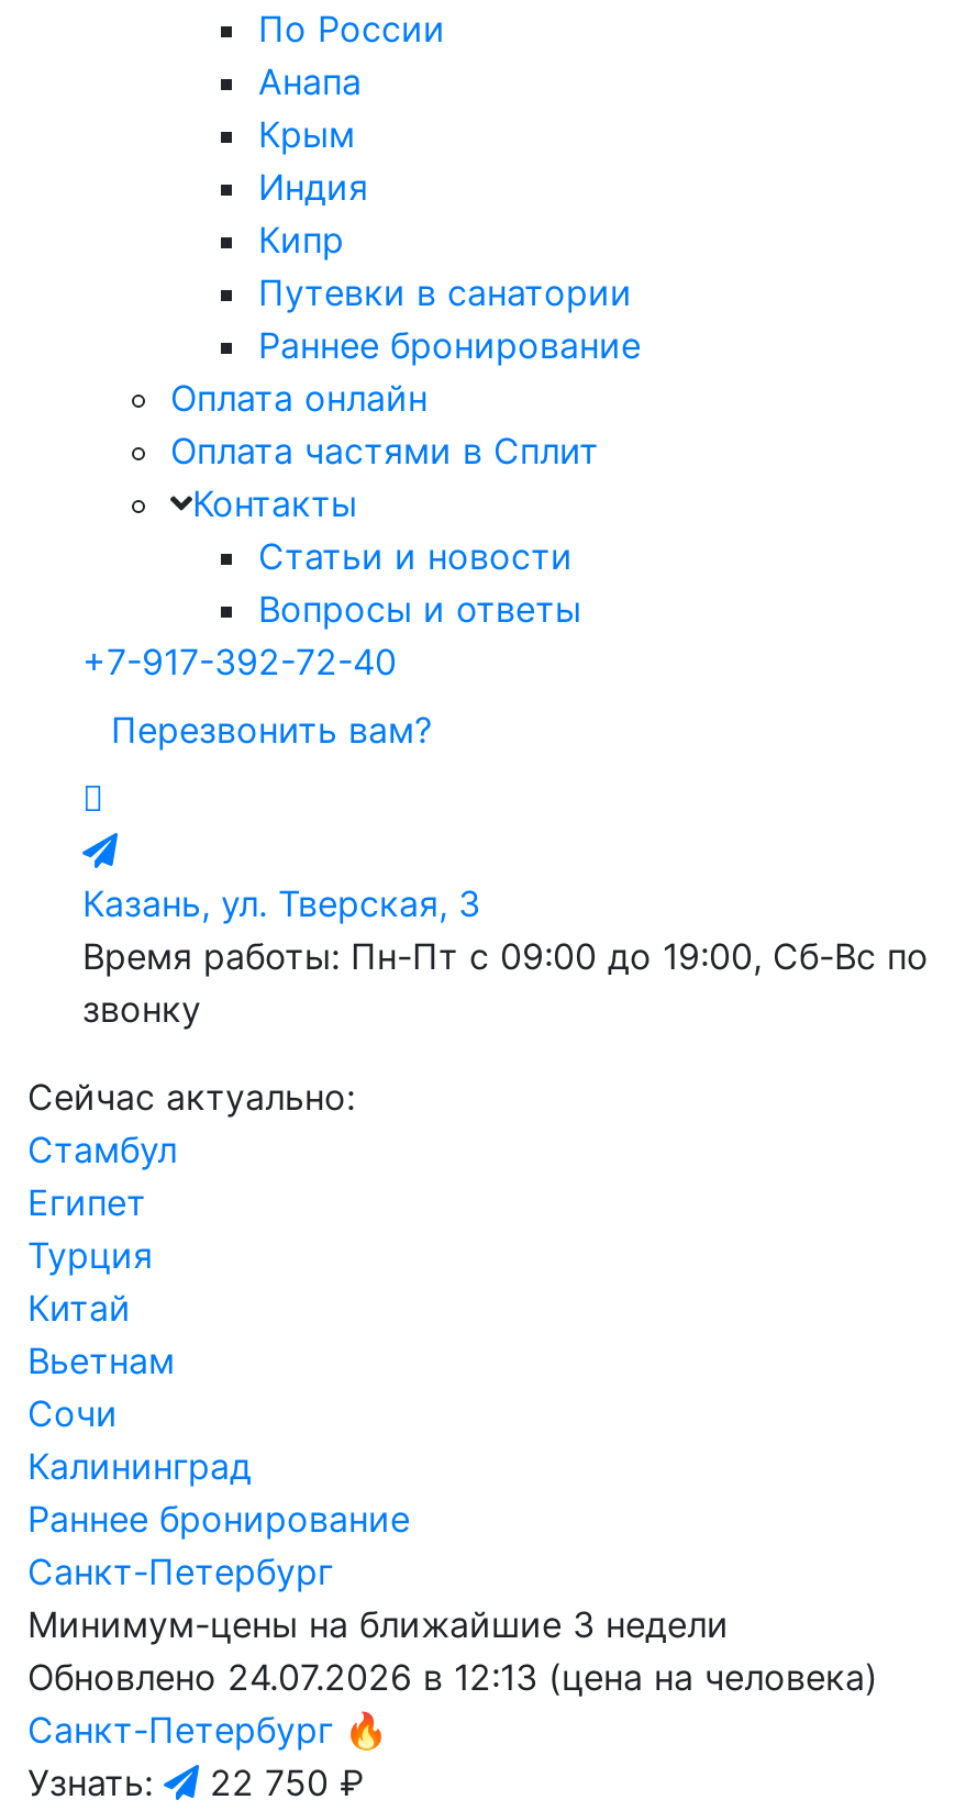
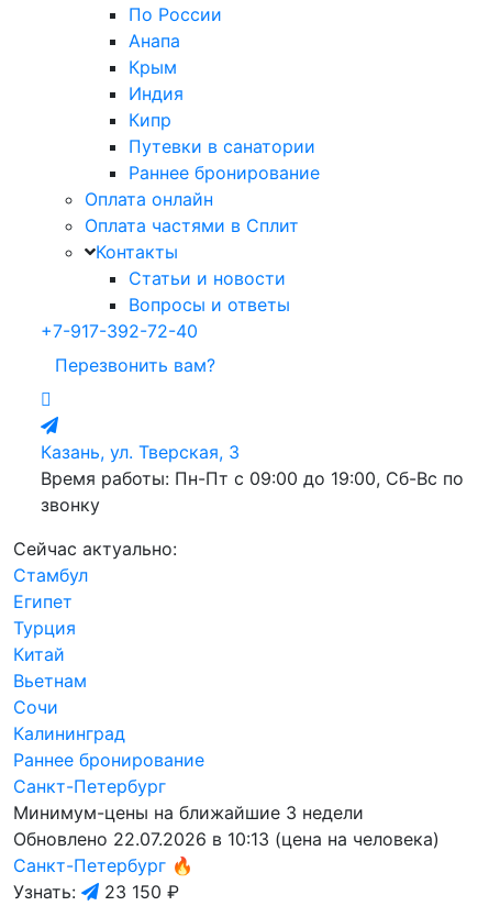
[27,1655,878,1699] Обновлено 24.07.2026 в 12:13 (цена на человека) -> [13,828,440,850] Обновлено 22.07.2026 в 10:13 (цена на человека)
[27,1760,364,1804] Узнать: 22 750 ₽ -> [13,881,179,903] Узнать: 23 150 ₽

